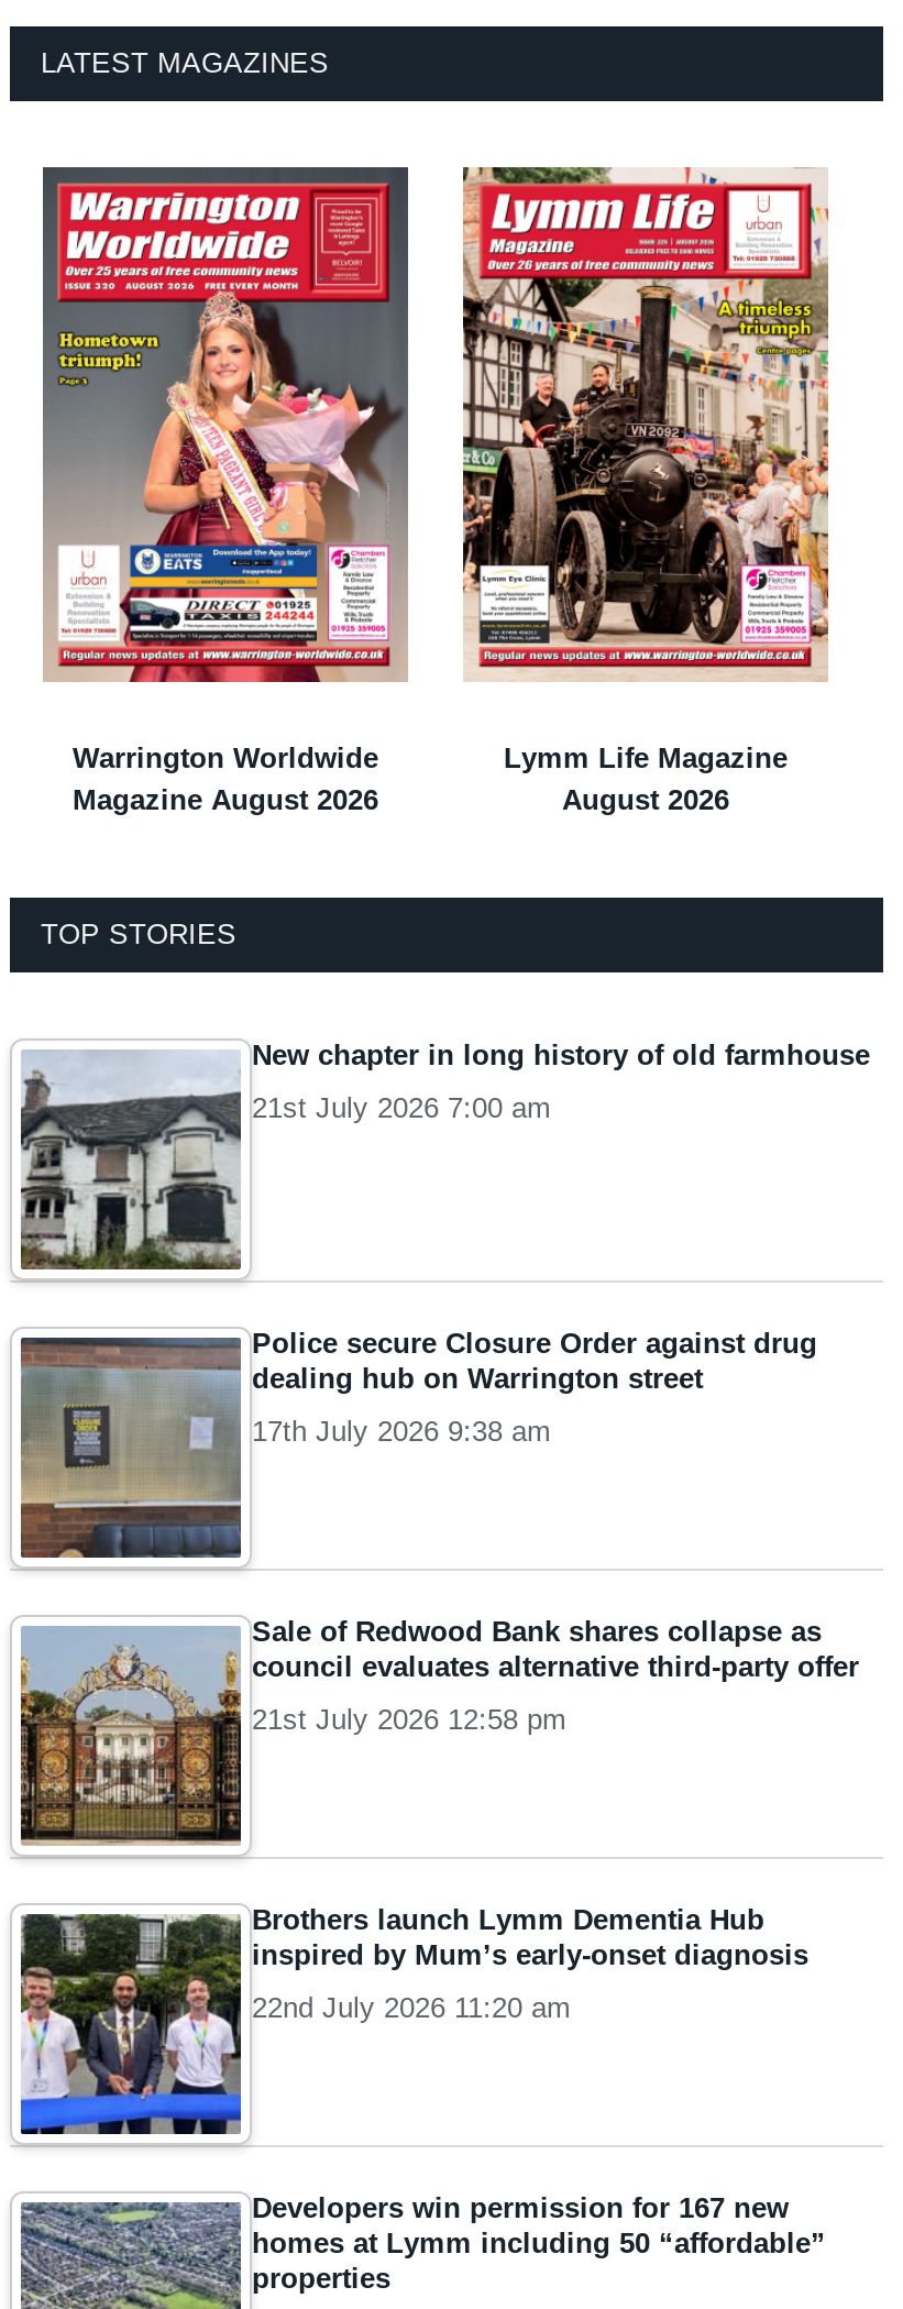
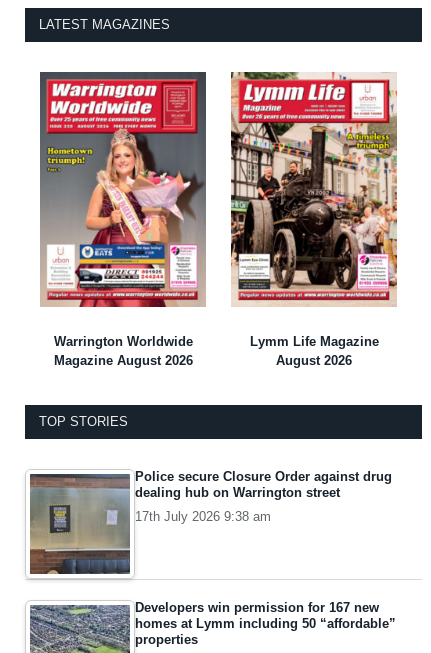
[21,1039,870,1269] [image] | New chapter in long history of old farmhouse | 21st July 2026 7:00 am -> none
[19,1616,859,1859] [image] | Sale of Redwood Bank shares collapse as | council evaluates alternative third-party offer | 21st July 2026 12:58 pm -> none
[19,1904,808,2136] [image] | Brothers launch Lymm Dementia Hub | inspired by Mum’s early-onset diagnosis | 22nd July 2026 11:20 am -> none

